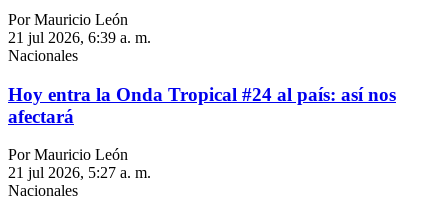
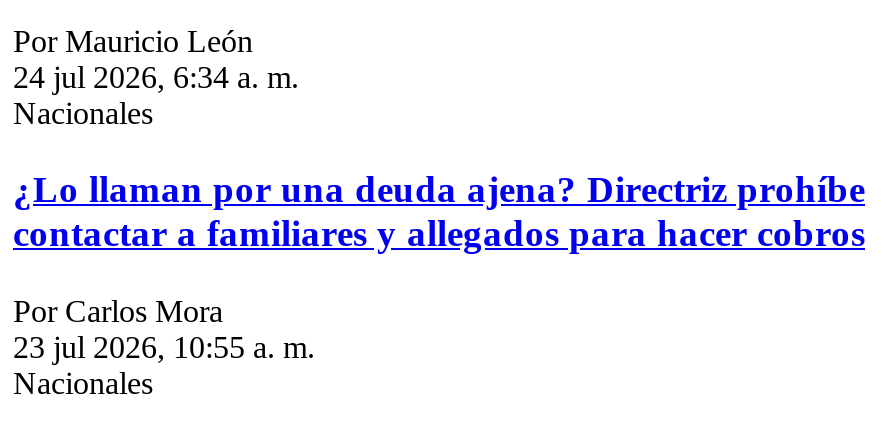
[8,29,151,46] 21 jul 2026, 6:39 a. m. -> [13,60,299,94] 24 jul 2026, 6:34 a. m.
[8,83,396,126] Hoy entra la Onda Tropical #24 al país: así nos | afectará -> [13,169,865,255] ¿Lo llaman por una deuda ajena? Directriz prohíbe | contactar a familiares y allegados para hacer cobros
[8,146,151,181] Por Mauricio León | 21 jul 2026, 5:27 a. m. -> [13,294,315,364] Por Carlos Mora | 23 jul 2026, 10:55 a. m.

